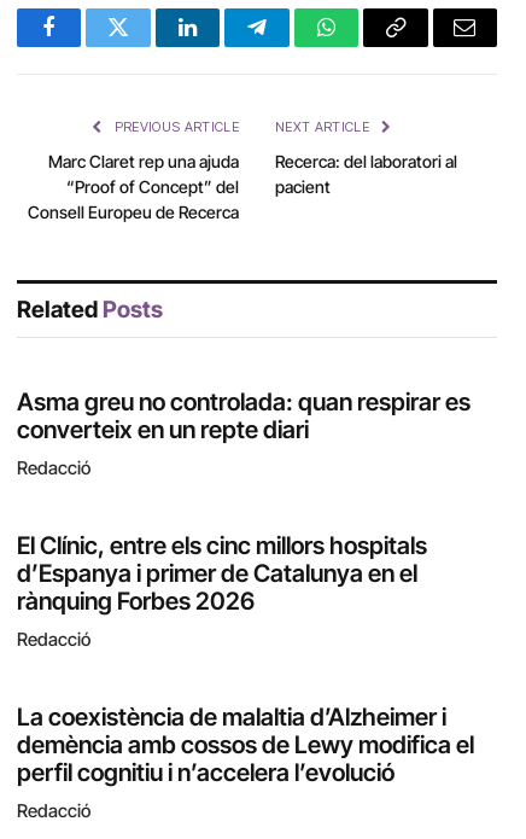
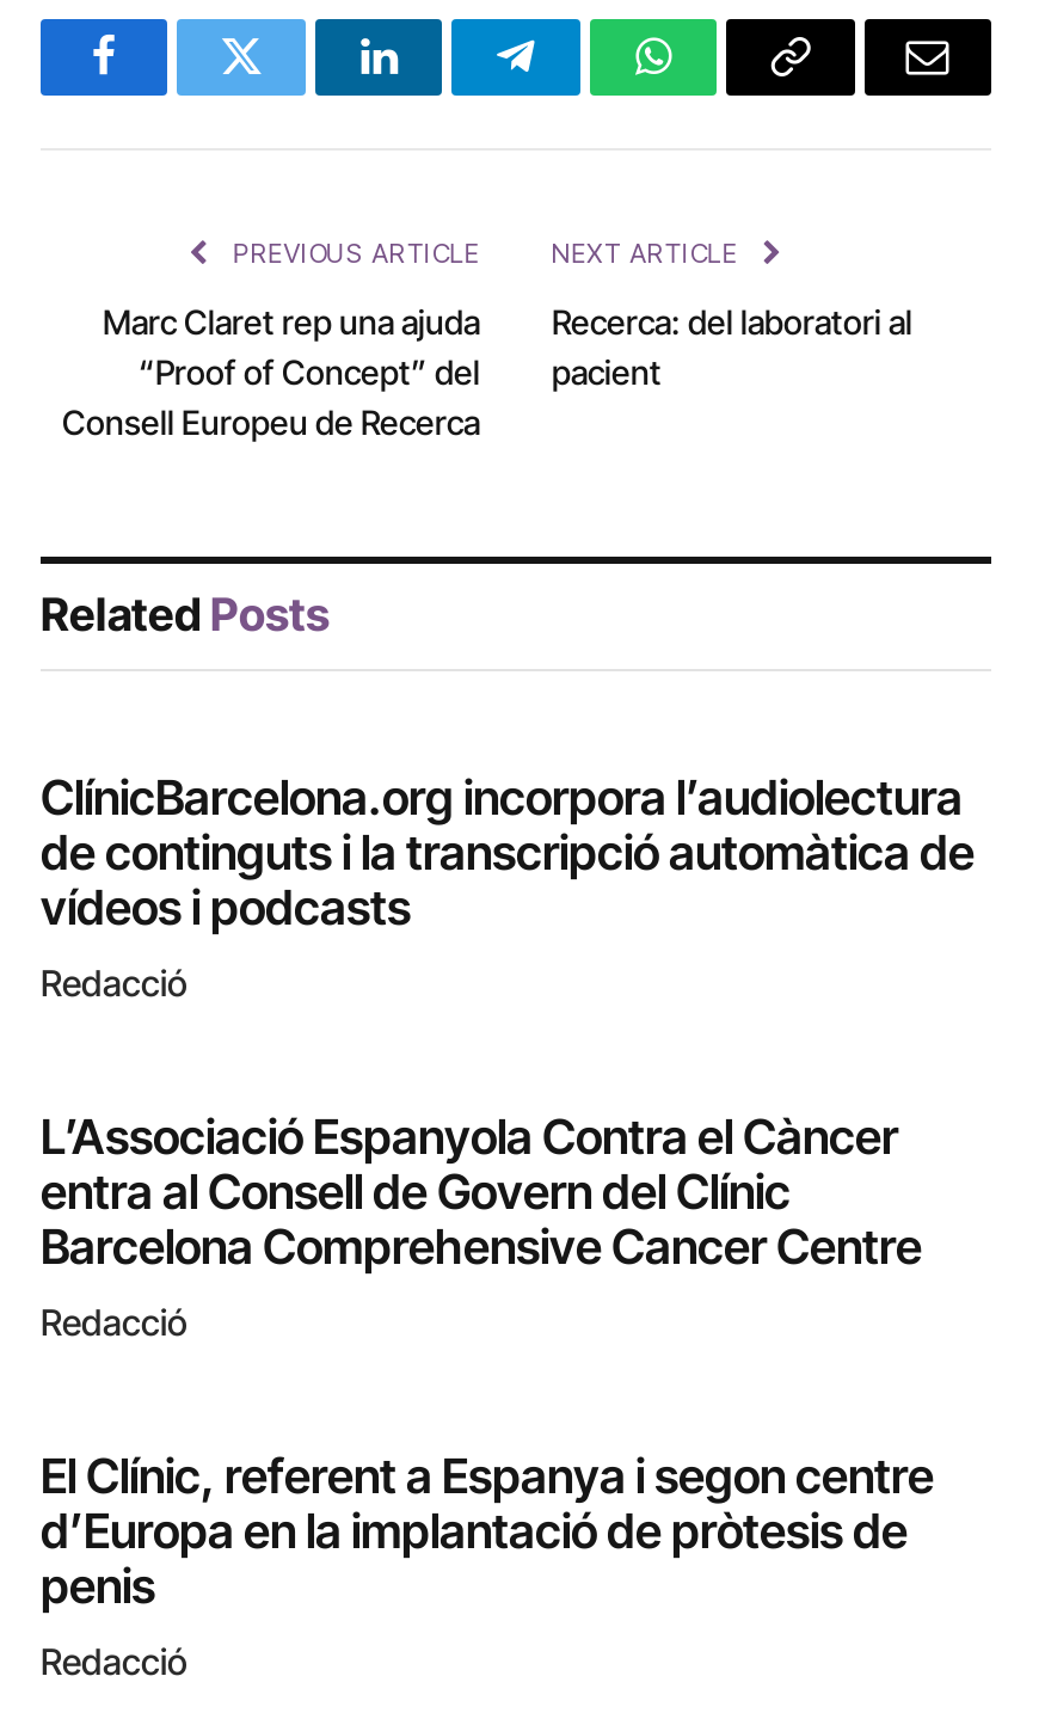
[17,388,471,444] Asma greu no controlada: quan respirar es | converteix en un repte diari -> [41,769,975,937] ClínicBarcelona.org incorpora l’audiolectura | de continguts i la transcripció automàtica de | vídeos i podcasts
[17,531,427,616] El Clínic, entre els cinc millors hospitals | d’Espanya i primer de Catalunya en el | rànquing Forbes 2026 -> [41,1109,922,1276] L’Associació Espanyola Contra el Càncer | entra al Consell de Govern del Clínic | Barcelona Comprehensive Cancer Centre
[17,703,474,787] La coexistència de malaltia d’Alzheimer i | demència amb cossos de Lewy modifica el | perfil cognitiu i n’accelera l’evolució -> [41,1448,934,1615] El Clínic, referent a Espanya i segon centre | d’Europa en la implantació de pròtesis de | penis

